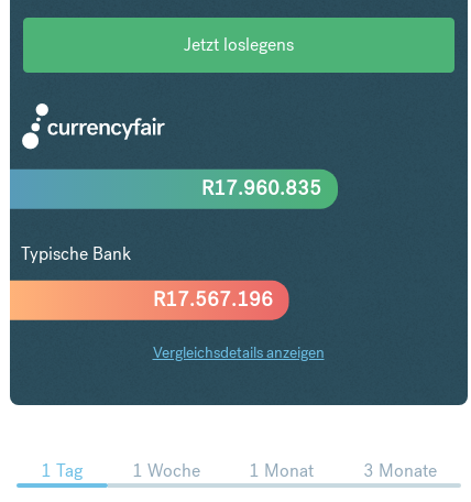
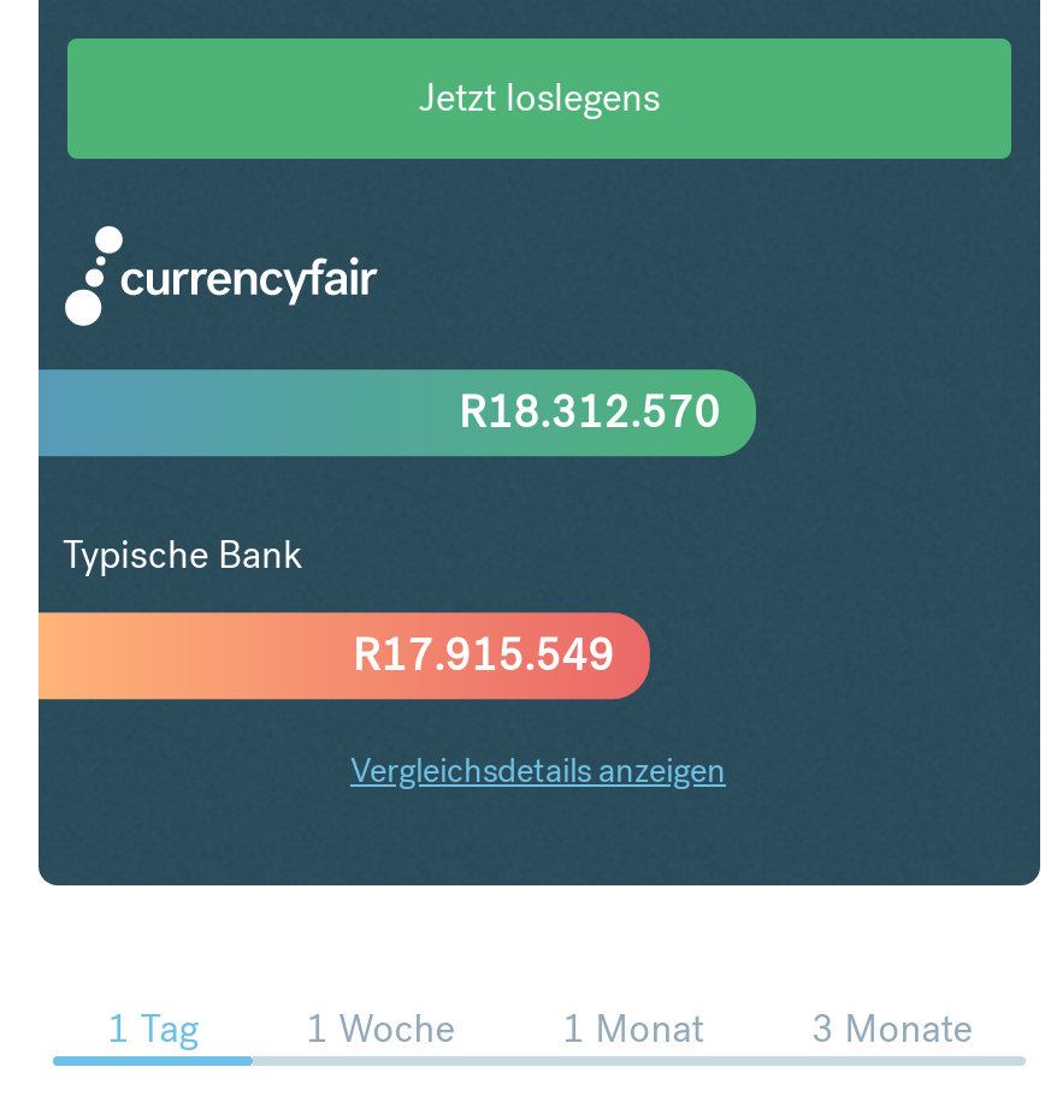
[201,175,321,200] R17.960.835 -> [459,384,720,439] R18.312.570
[152,286,272,312] R17.567.196 -> [353,627,614,682] R17.915.549

